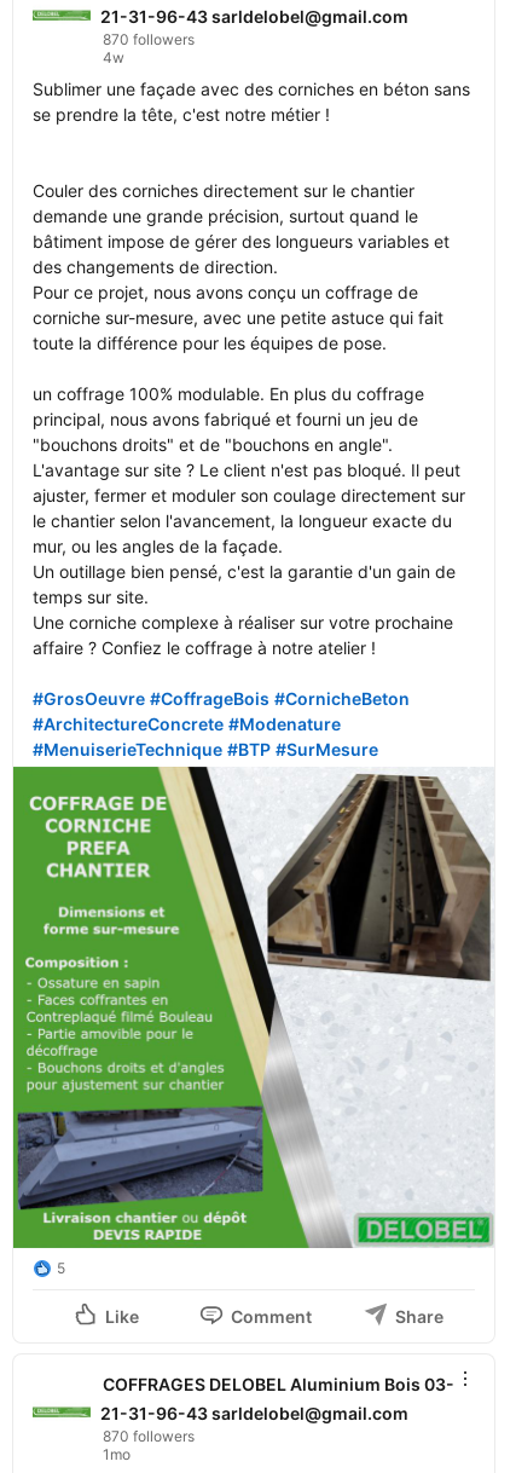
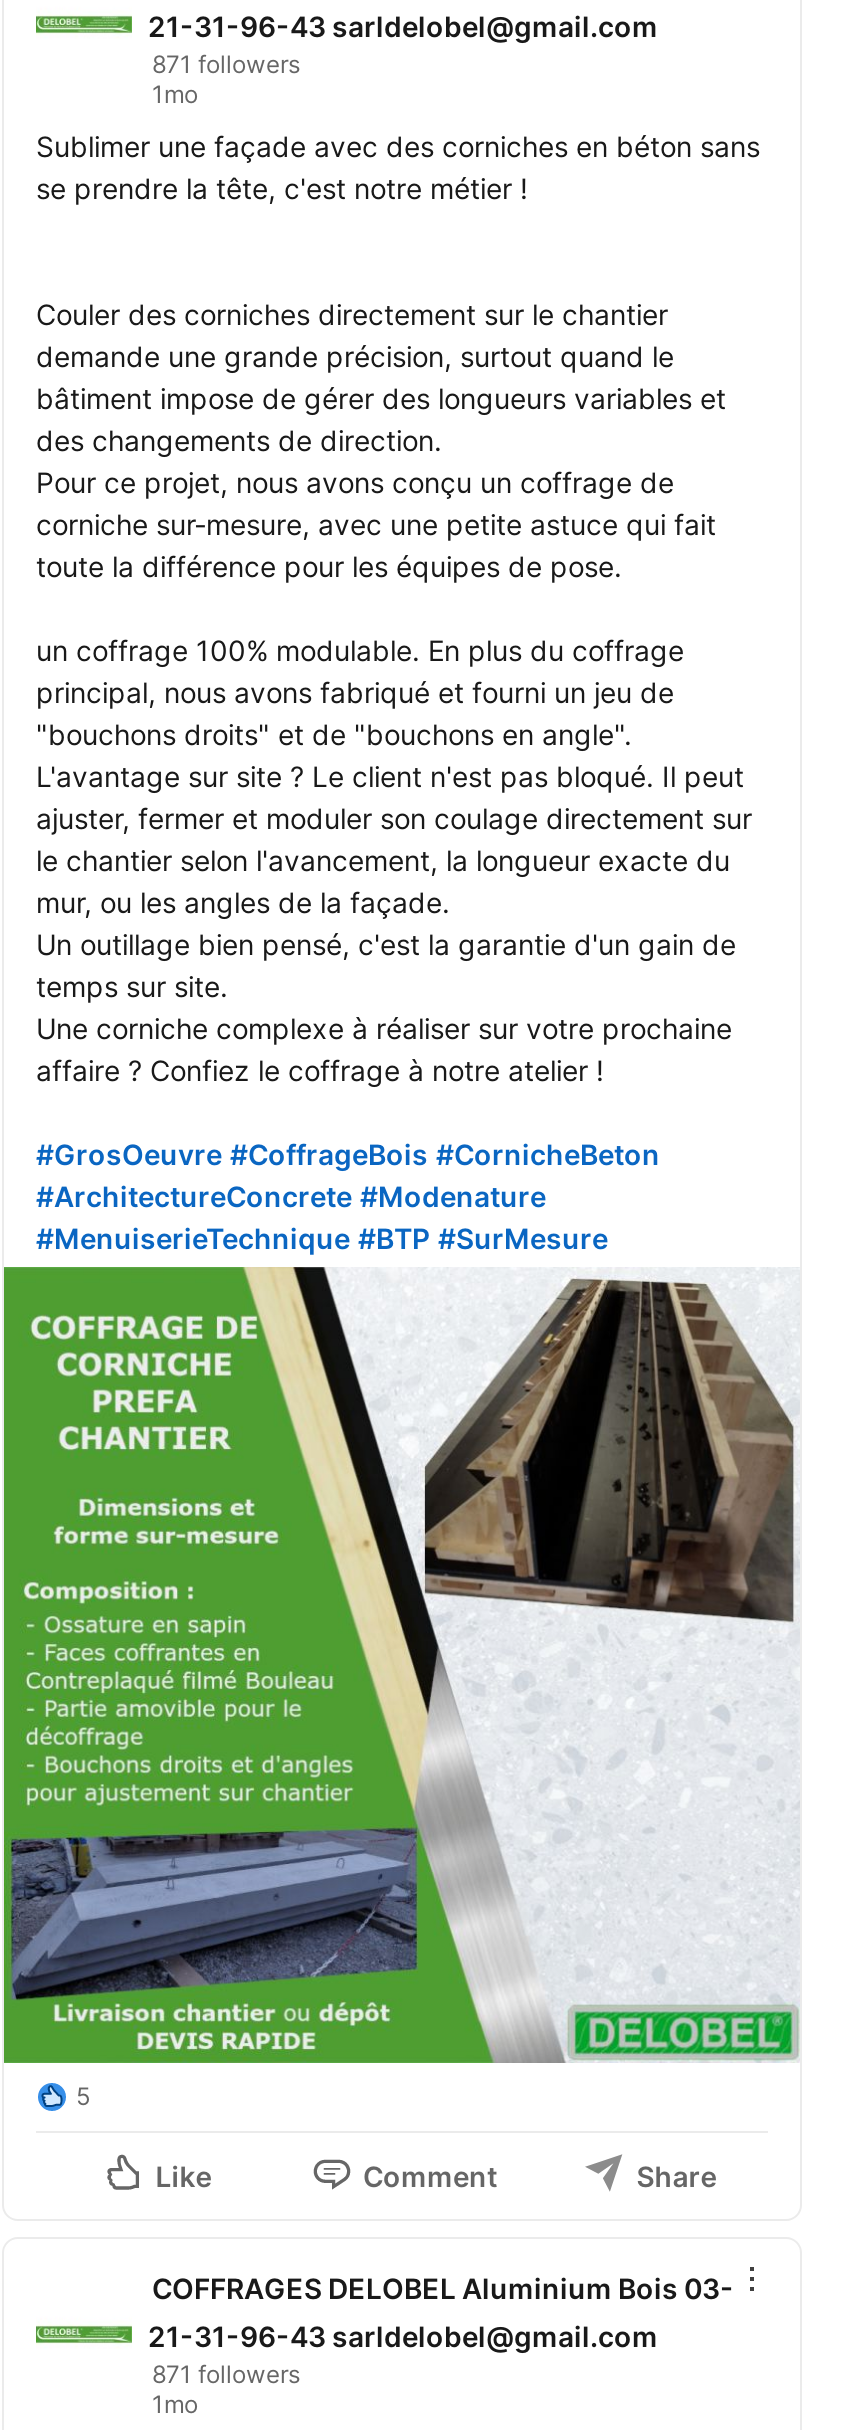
[103,30,195,67] 870 followers | 4w -> [152,49,300,109] 871 followers | 1mo
[103,1427,195,1445] 870 followers -> [152,2359,300,2389] 871 followers

